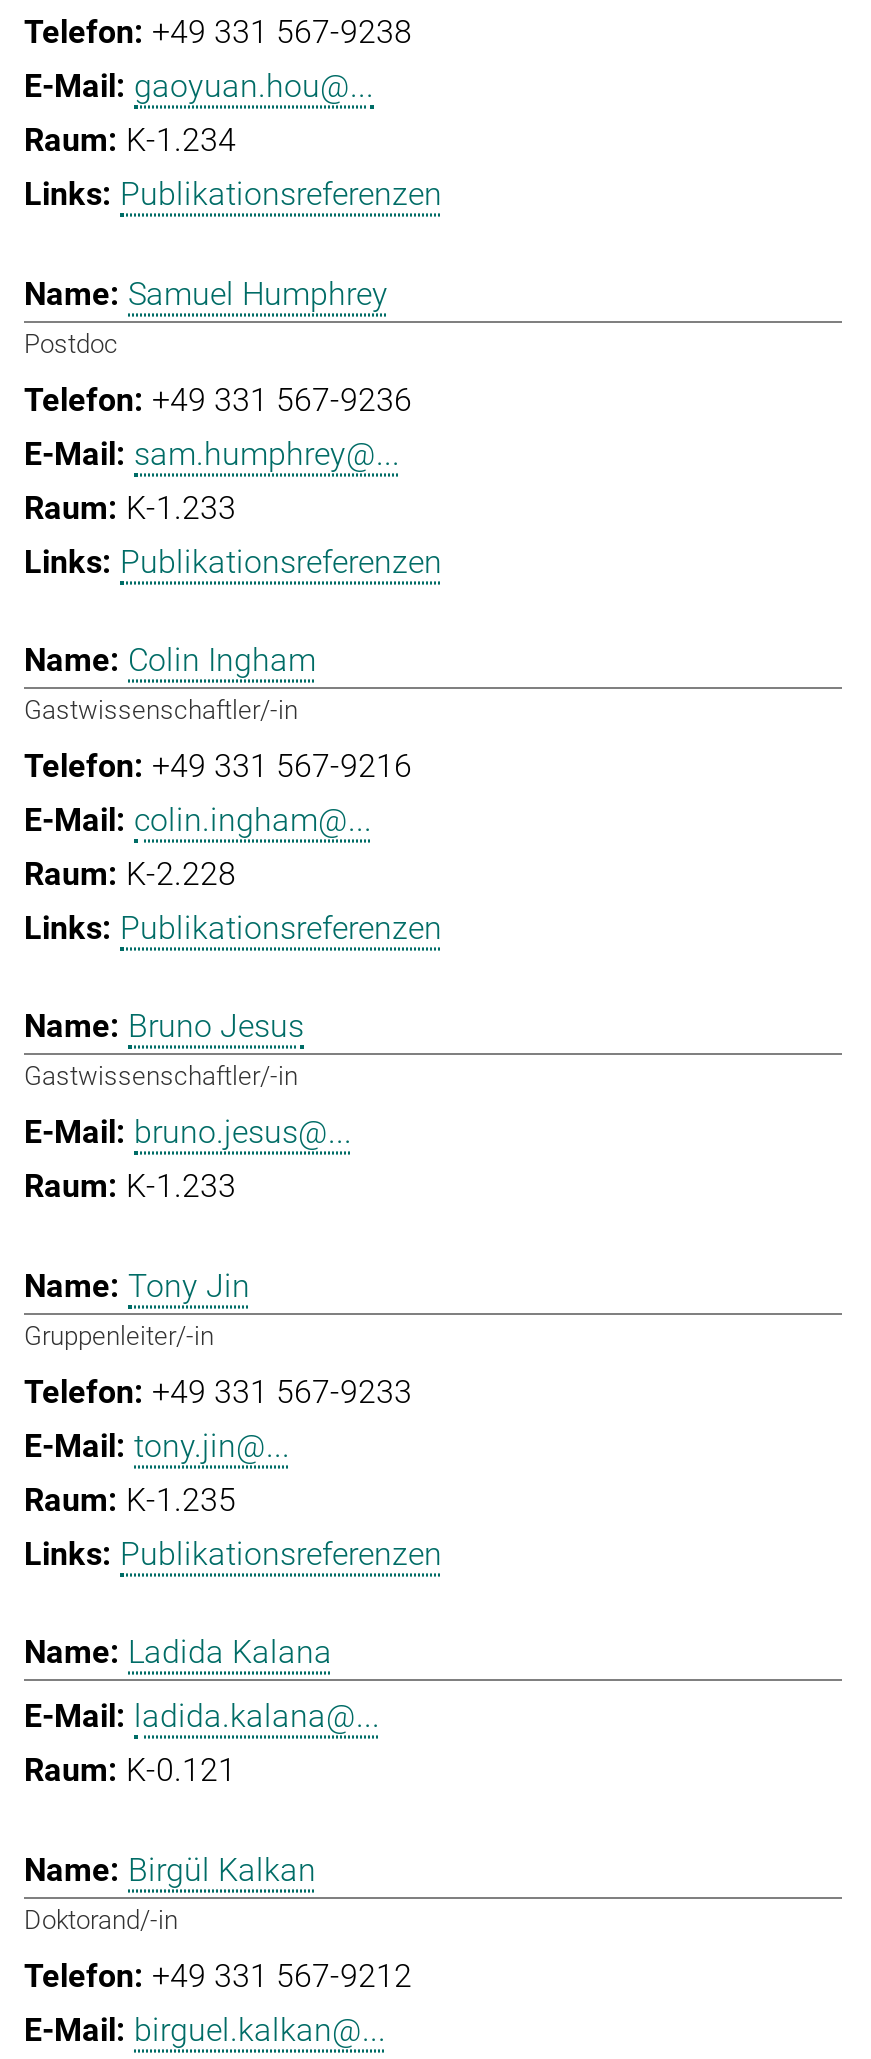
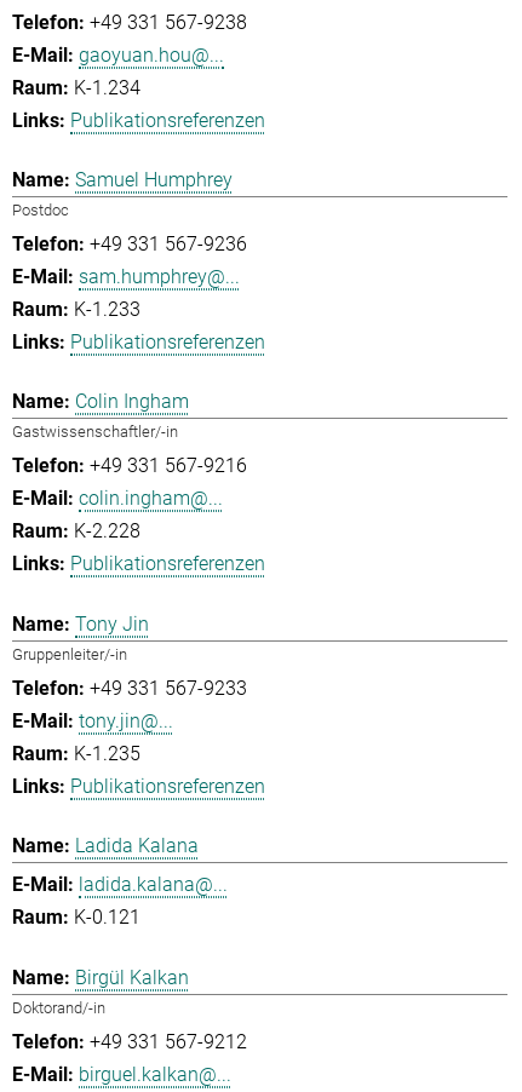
[24,1008,352,1206] Bruno Jesus | Gastwissenschaftler/-in | bruno.jesus@... | K-1.233 -> none

